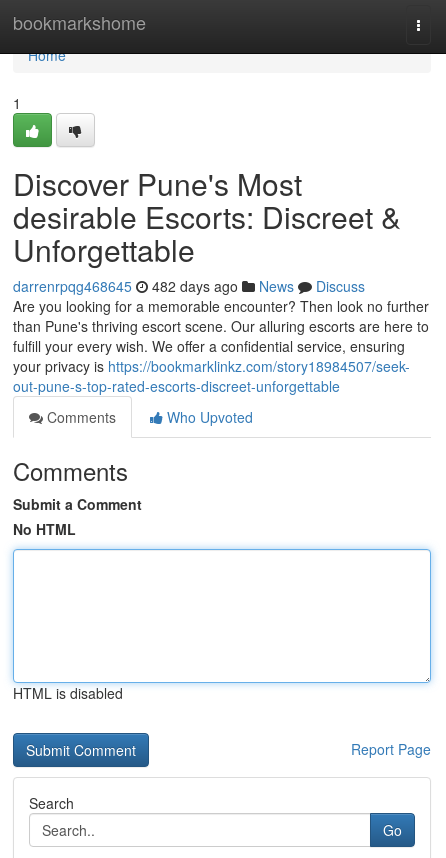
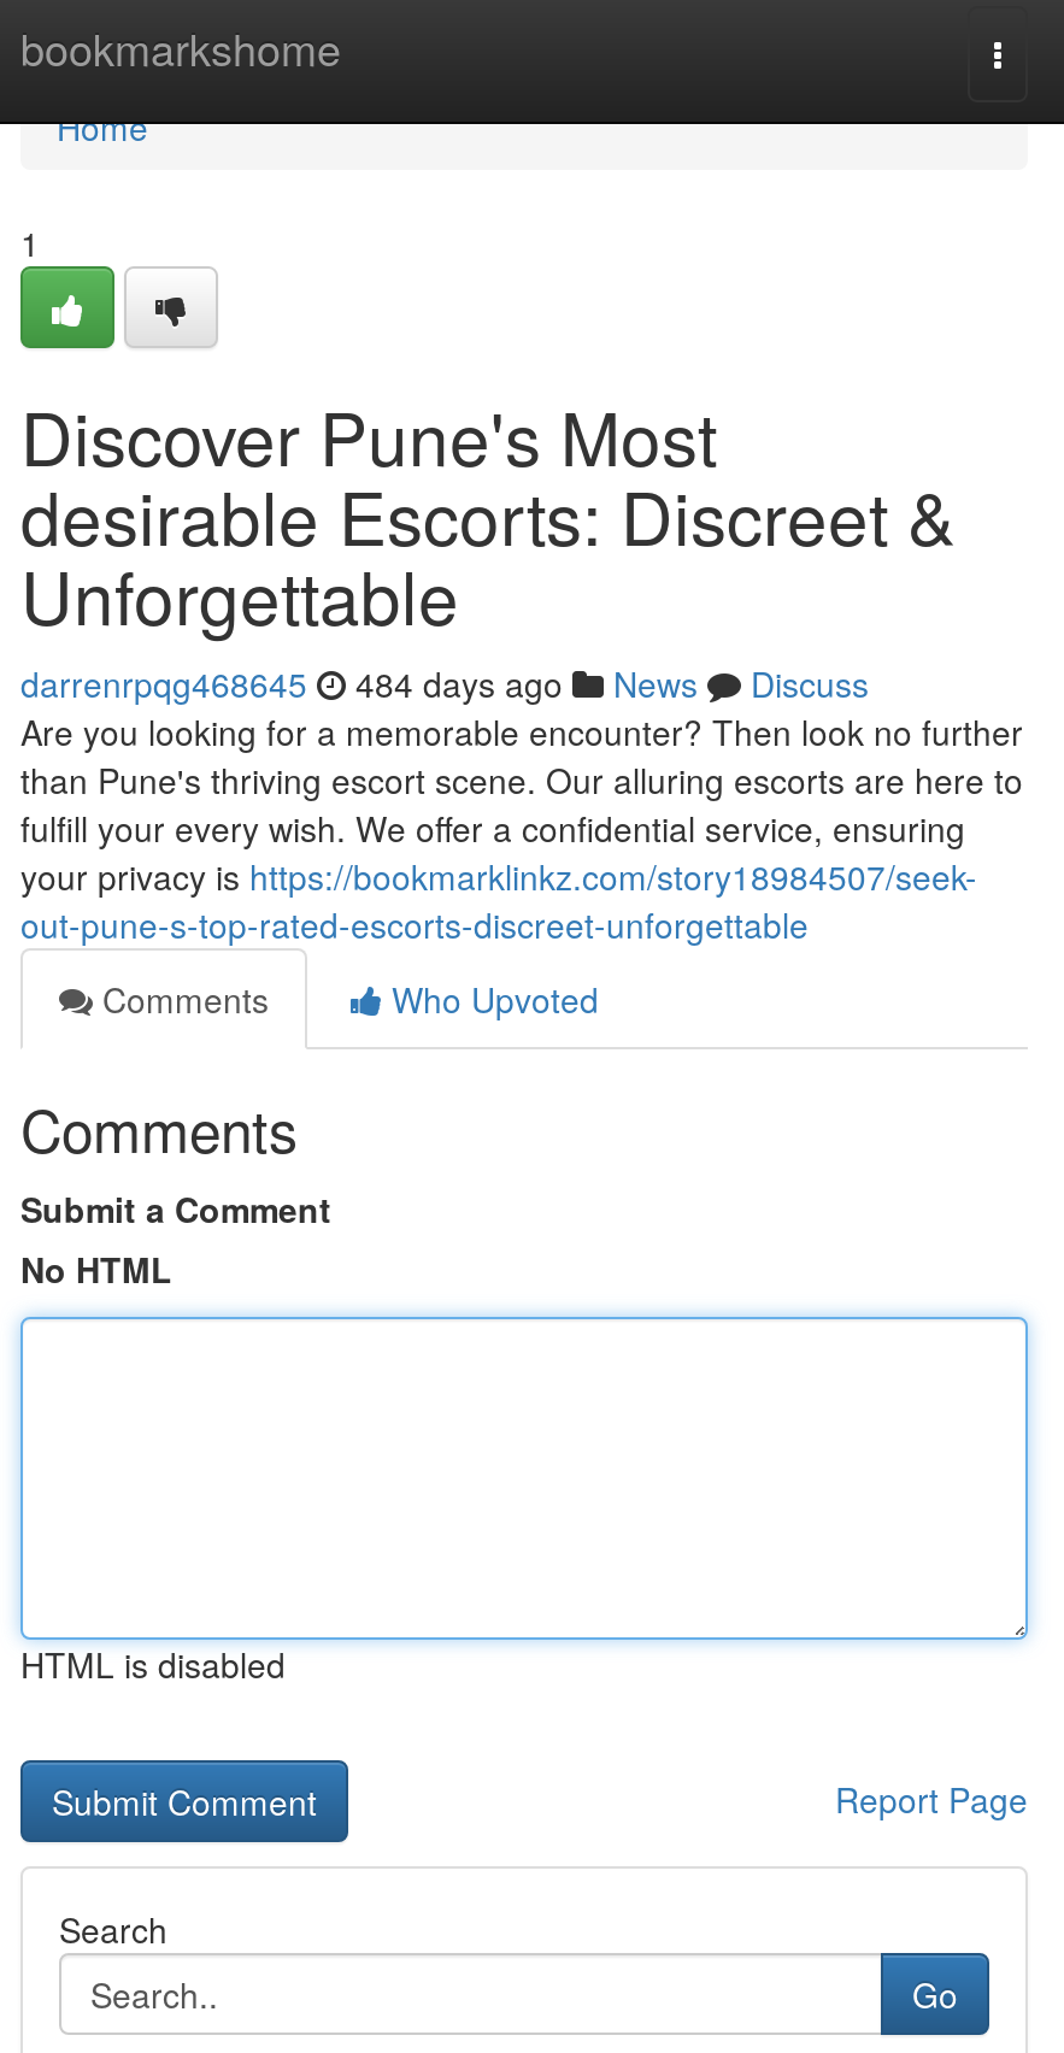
[13,276,365,296] darrenrpqg468645 482 days ago News Discuss -> [20,659,869,707] darrenrpqg468645 484 days ago News Discuss

